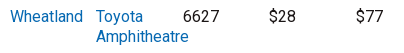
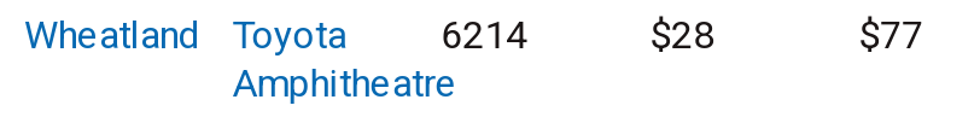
[183,7,219,26] 6627 -> [441,12,528,58] 6214

